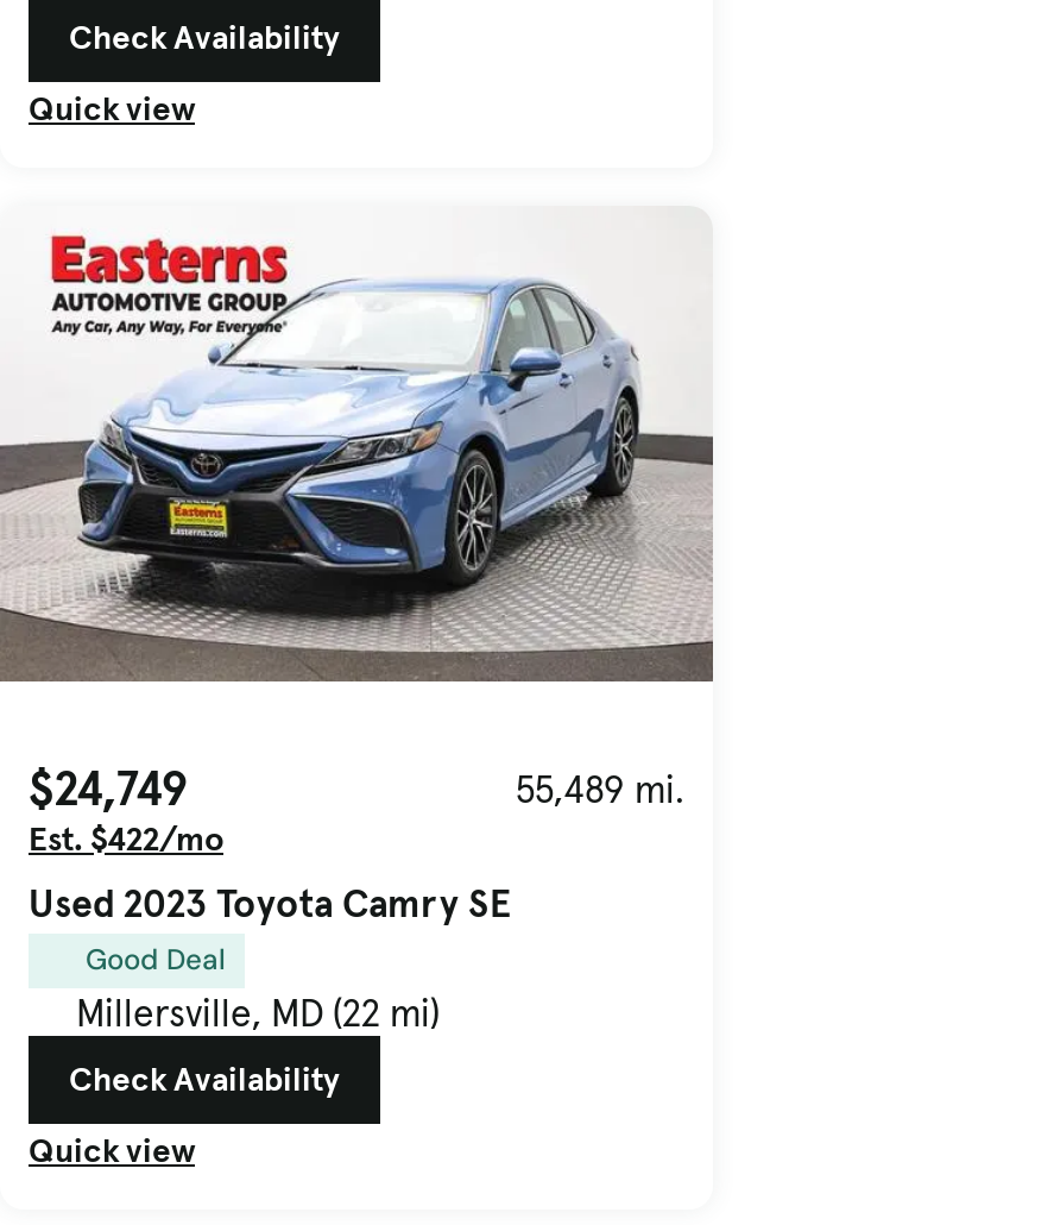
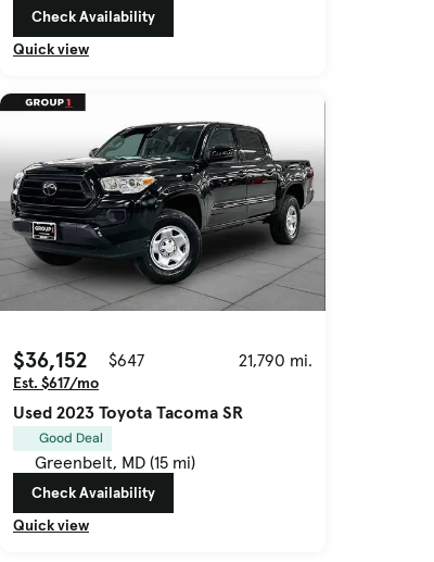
[7,205,711,926] [image] | $24,749 | 55,489 mi. | Est. $422/mo | Used 2023 Toyota Camry SE -> [3,92,325,423] [image] | $36,152 | $647 | 21,790 mi. | Est. $617/mo | Used 2023 Toyota Tacoma SR
[76,988,440,1036] Millersville, MD (22 mi) -> [35,452,195,473] Greenbelt, MD (15 mi)

